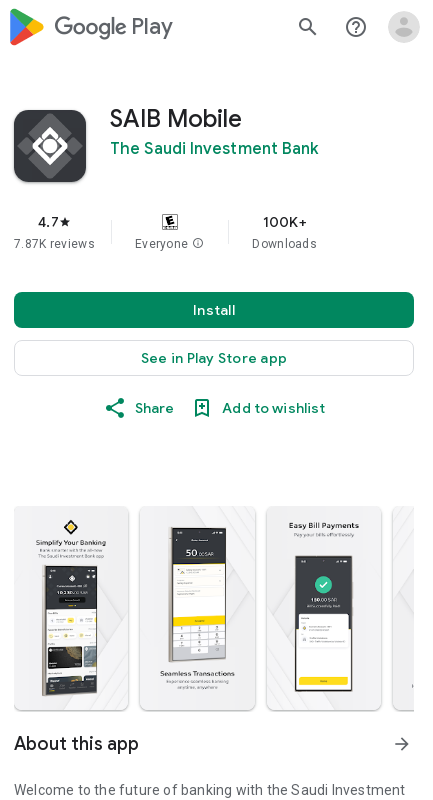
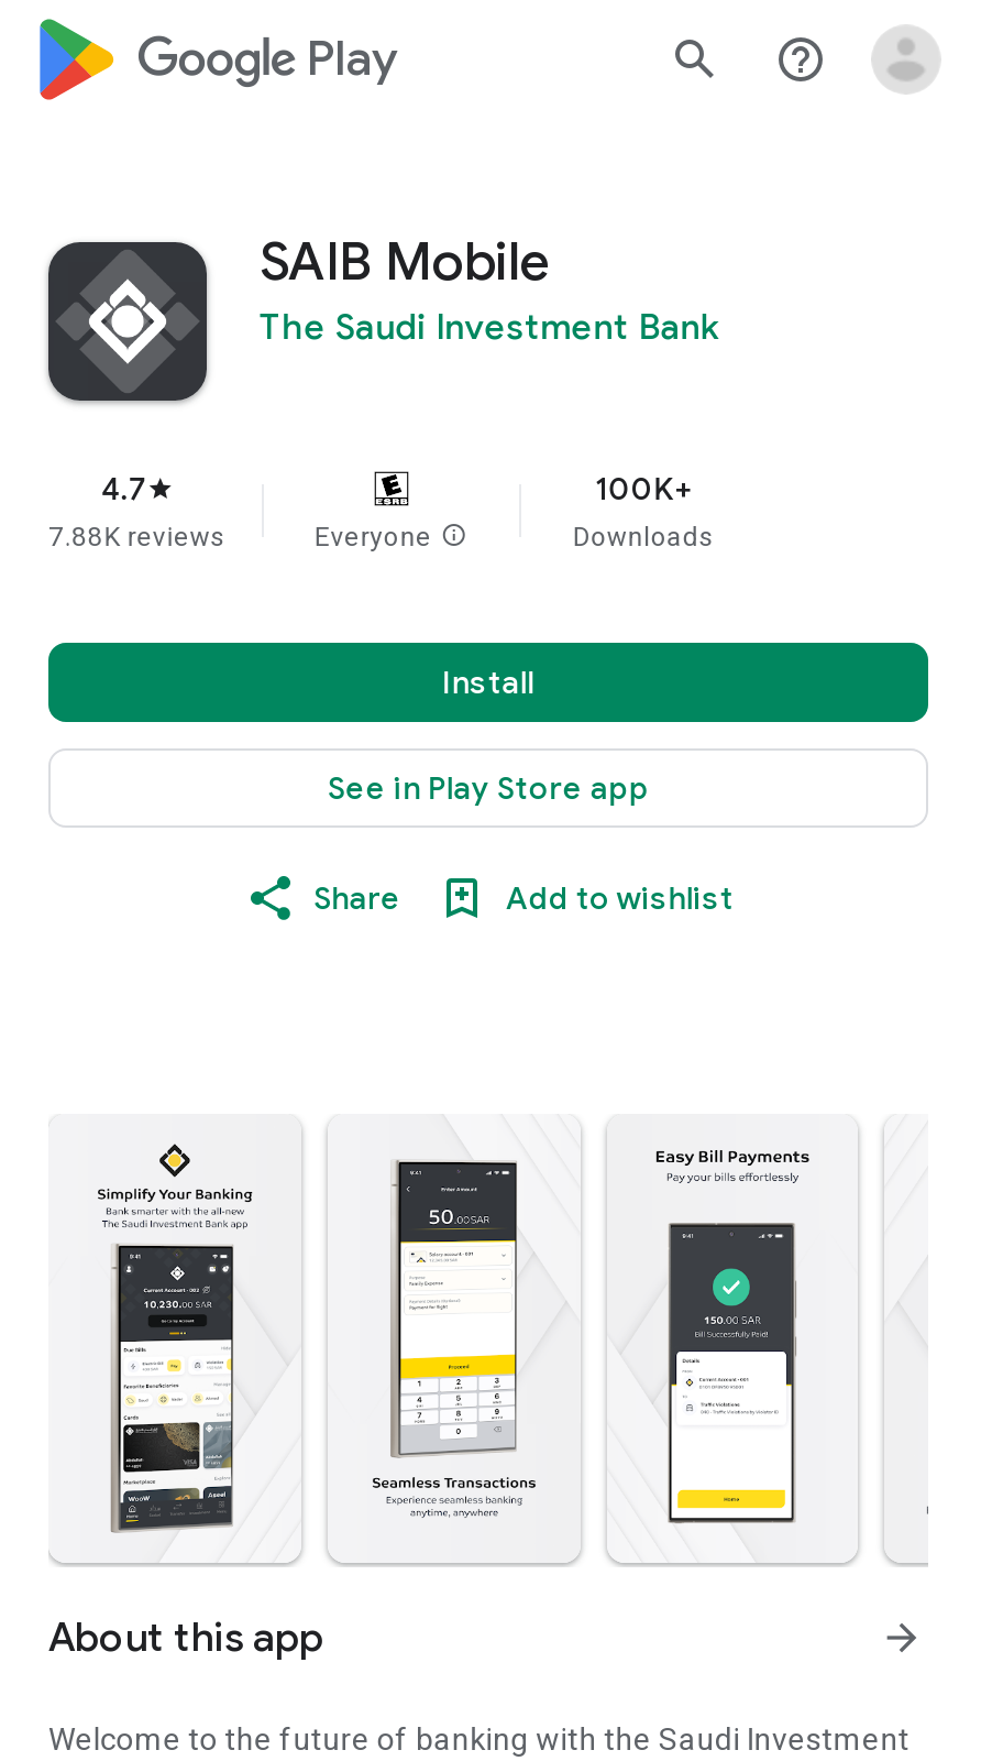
[14,237,95,251] 7.87K reviews -> [48,522,226,553] 7.88K reviews

